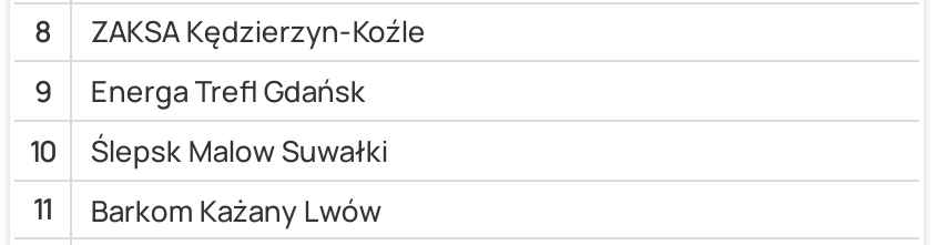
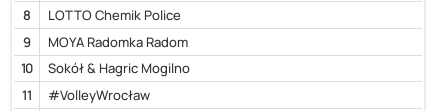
[90,12,425,52] ZAKSA Kędzierzyn-Koźle -> [48,6,181,24] LOTTO Chemik Police
[90,72,365,112] Energa Trefl Gdańsk -> [48,33,188,51] MOYA Radomka Radom
[90,131,388,171] Ślepsk Malow Suwałki -> [48,59,190,77] Sokół & Hagric Mogilno
[90,190,381,230] Barkom Każany Lwów -> [48,86,150,104] #VolleyWrocław

